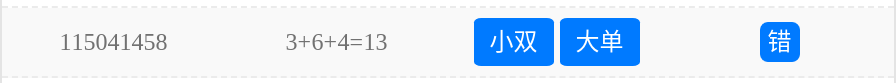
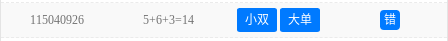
[60,28,388,56] 115041458 | 3+6+4=13 -> [30,13,194,27] 115040926 | 5+6+3=14

